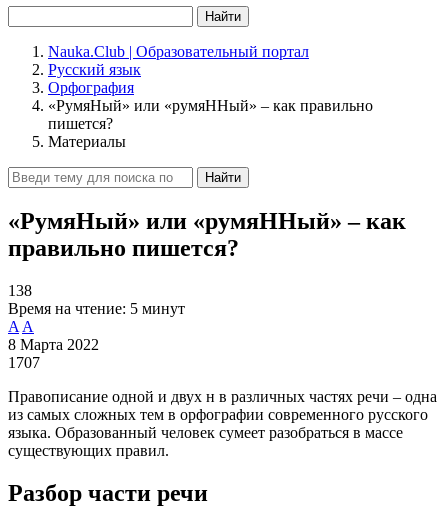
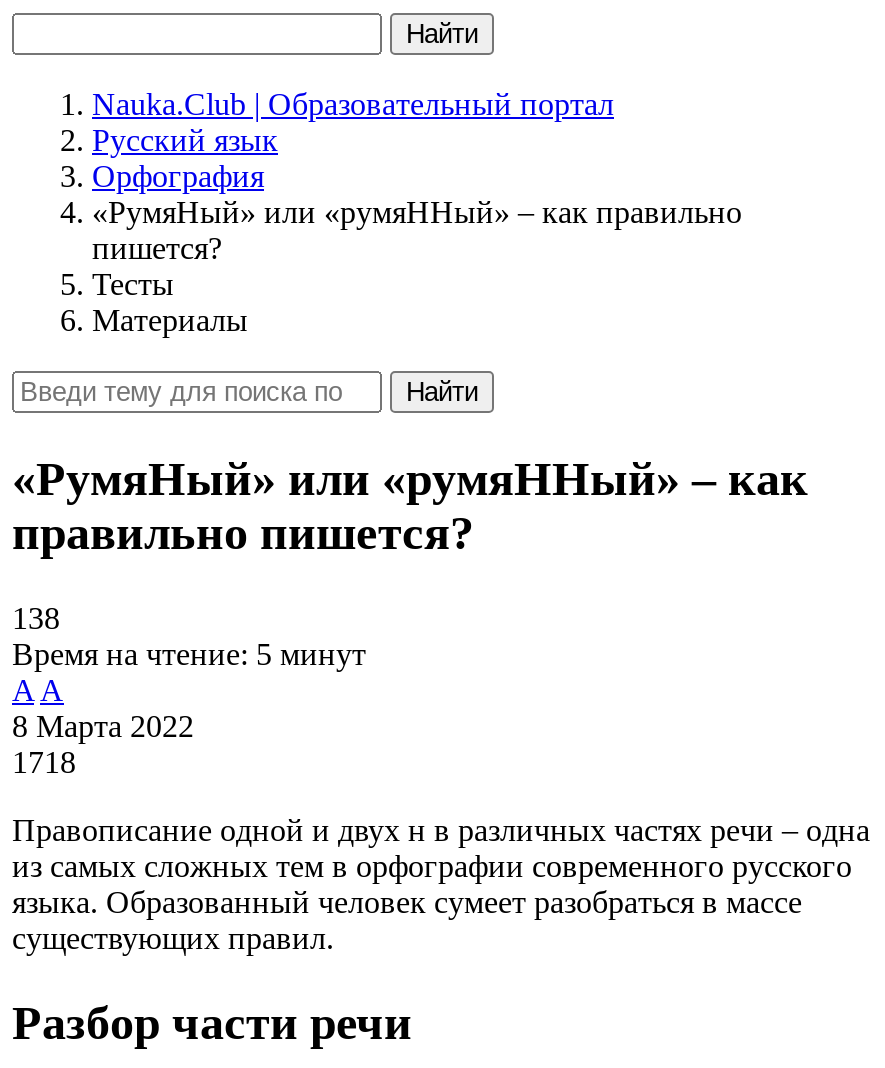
none -> [92,267,174,301] Тесты
[8,354,40,371] 1707 -> [12,745,76,779] 1718

